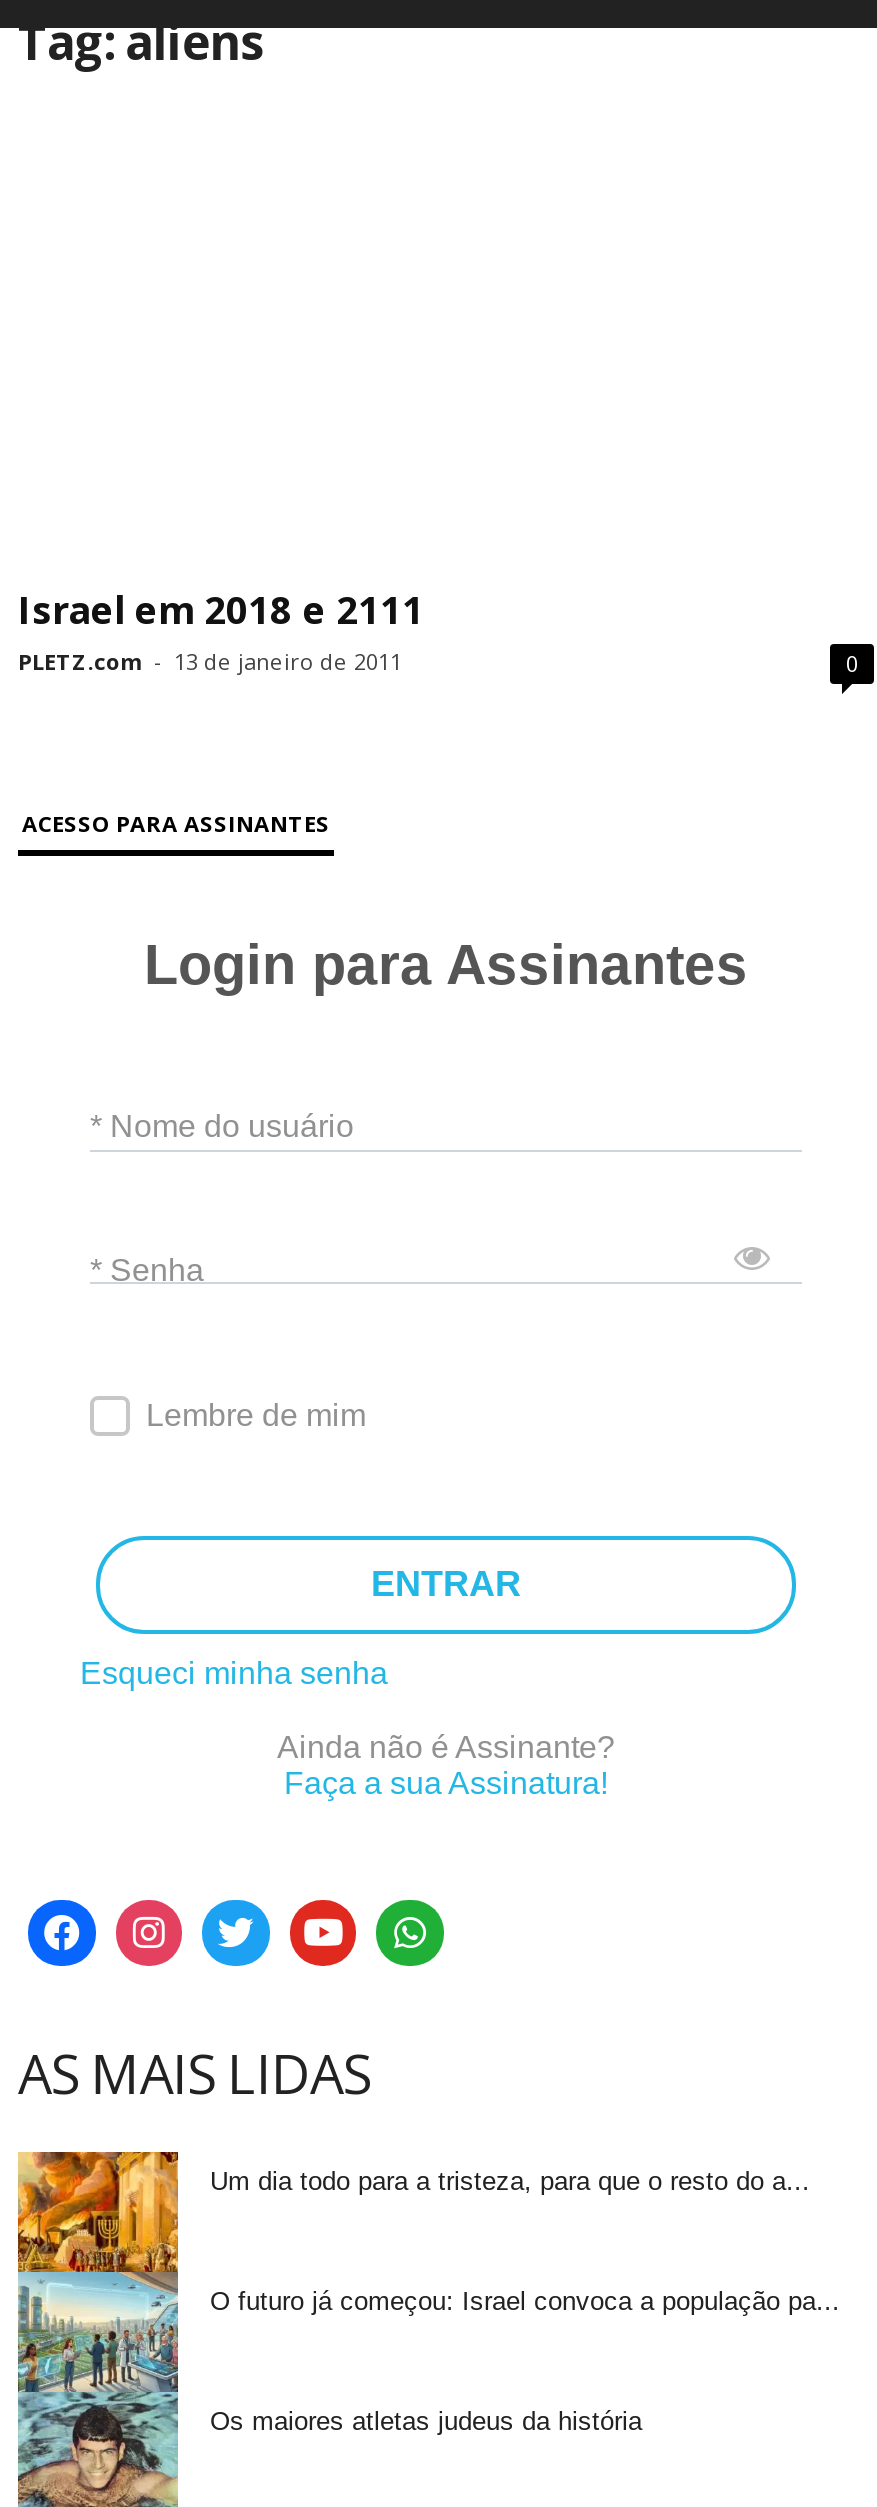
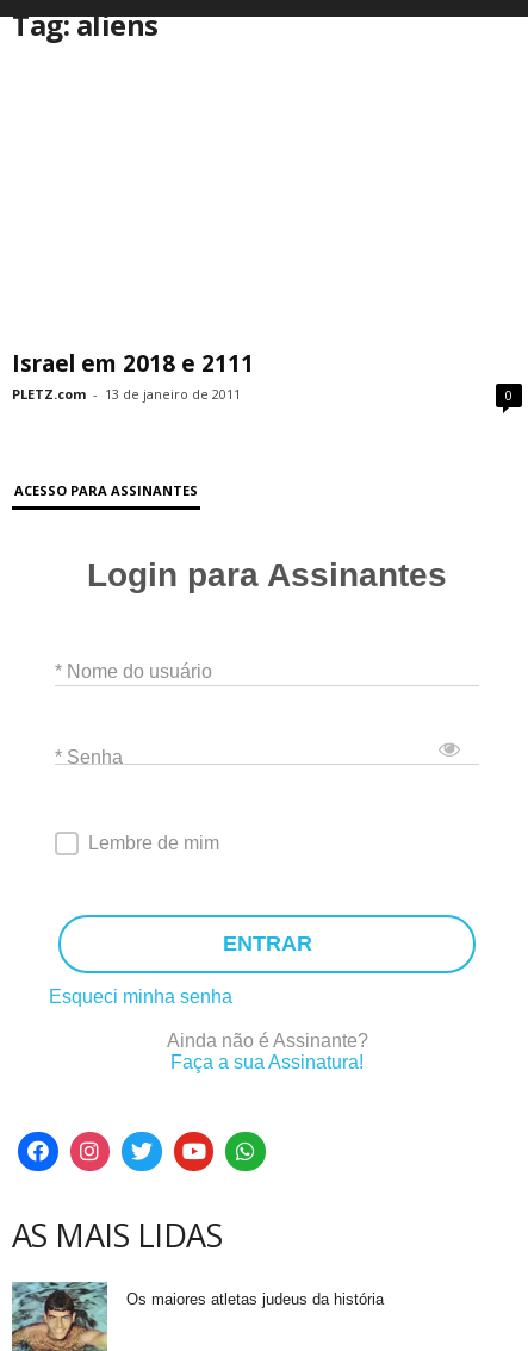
[16,2150,810,2394] [image] | Um dia todo para a tristeza, para que o resto do a... -> none
[210,2286,840,2316] O futuro já começou: Israel convoca a população pa... -> none

